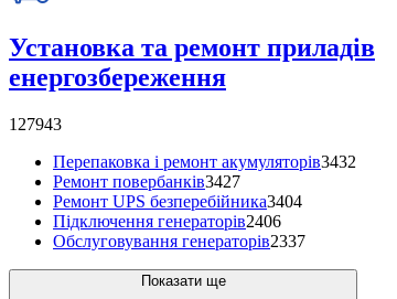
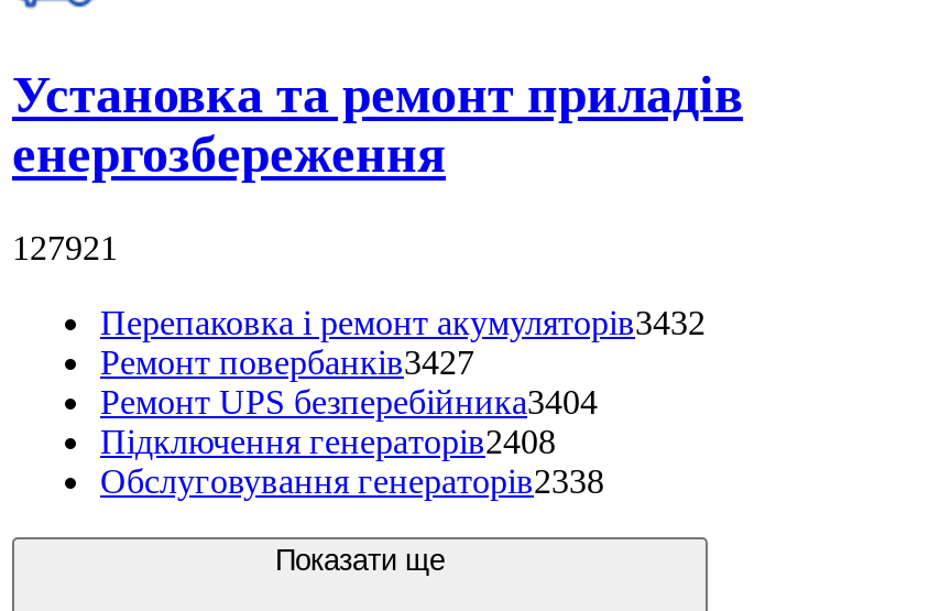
[9,114,62,133] 127943 -> [12,228,118,266] 127921
[53,211,281,230] Підключення генераторів2406 -> [100,422,556,459] Підключення генераторів2408
[53,231,305,250] Обслуговування генераторів2337 -> [100,461,604,499] Обслуговування генераторів2338

